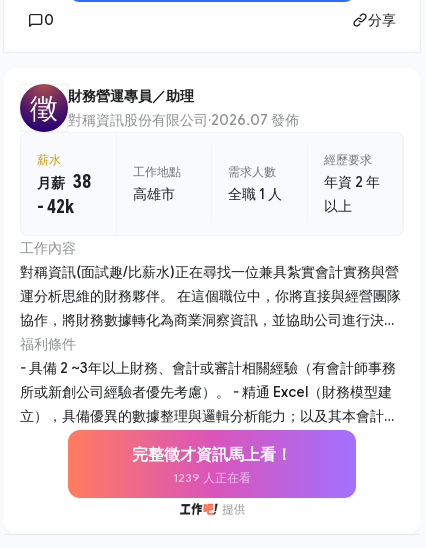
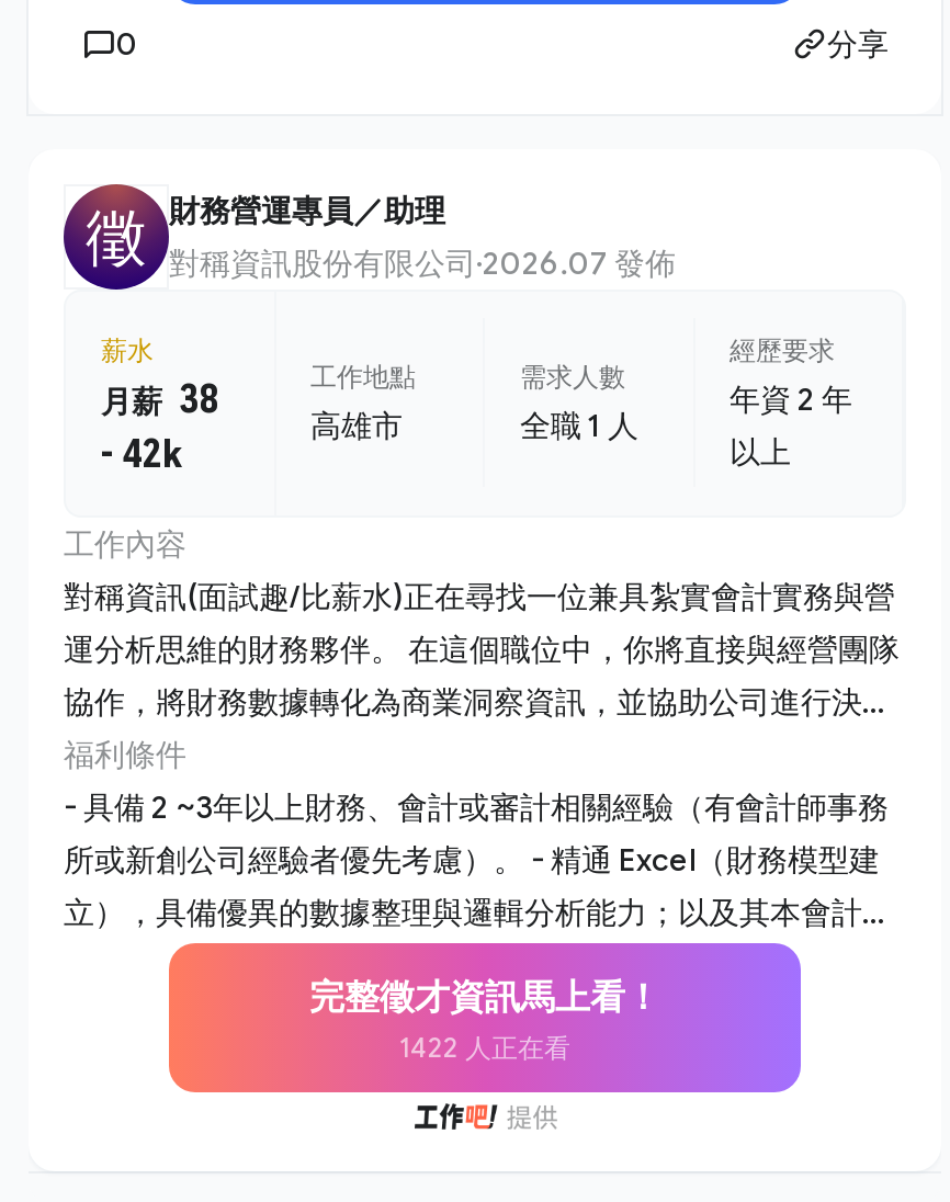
[173,470,251,485] 1239 人正在看 -> [399,1030,570,1063] 1422 人正在看

